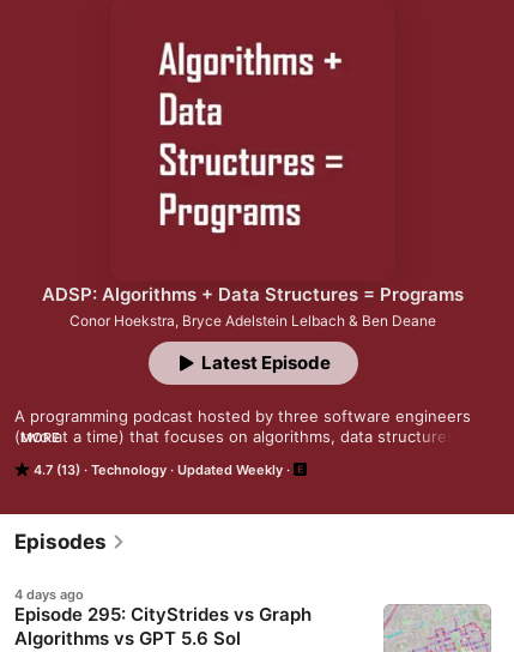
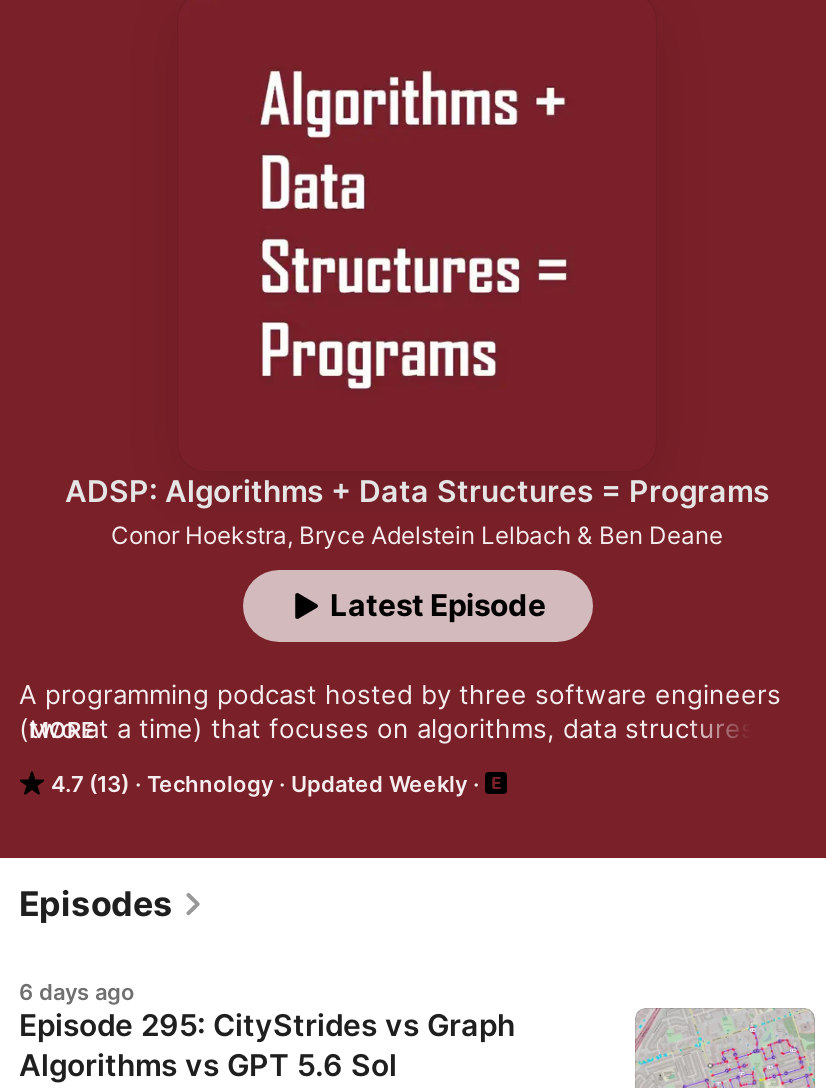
[14,586,84,603] 4 days ago -> [19,978,135,1006] 6 days ago

